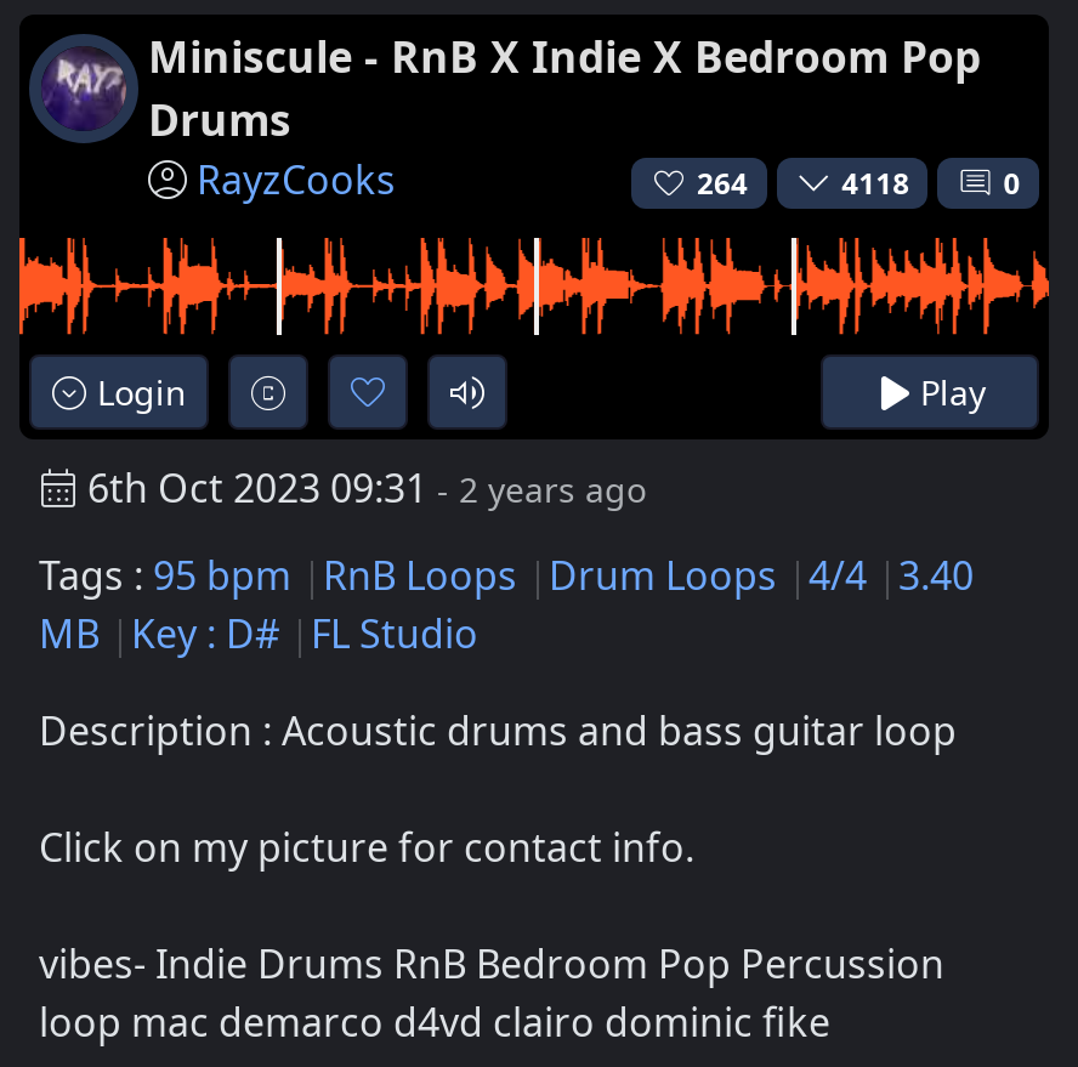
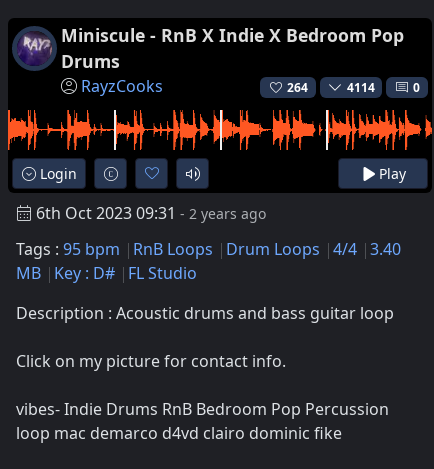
[842,163,910,204] 4118 -> [347,79,375,96] 4114

